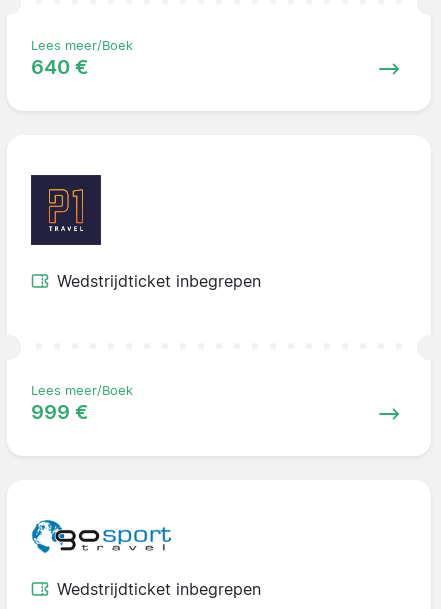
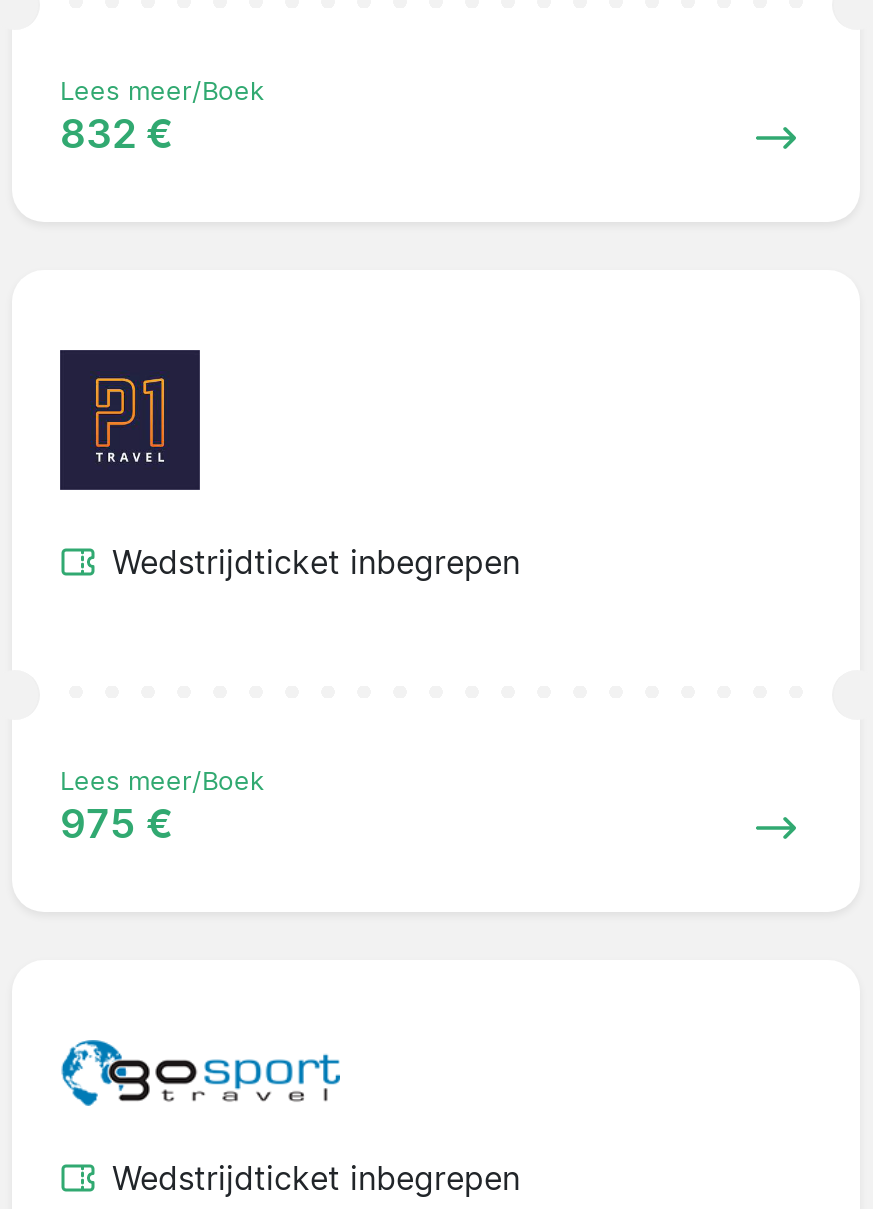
[31,55,89,79] 640 € -> [60,109,174,157] 832 €
[31,400,89,424] 999 € -> [60,799,174,847] 975 €

